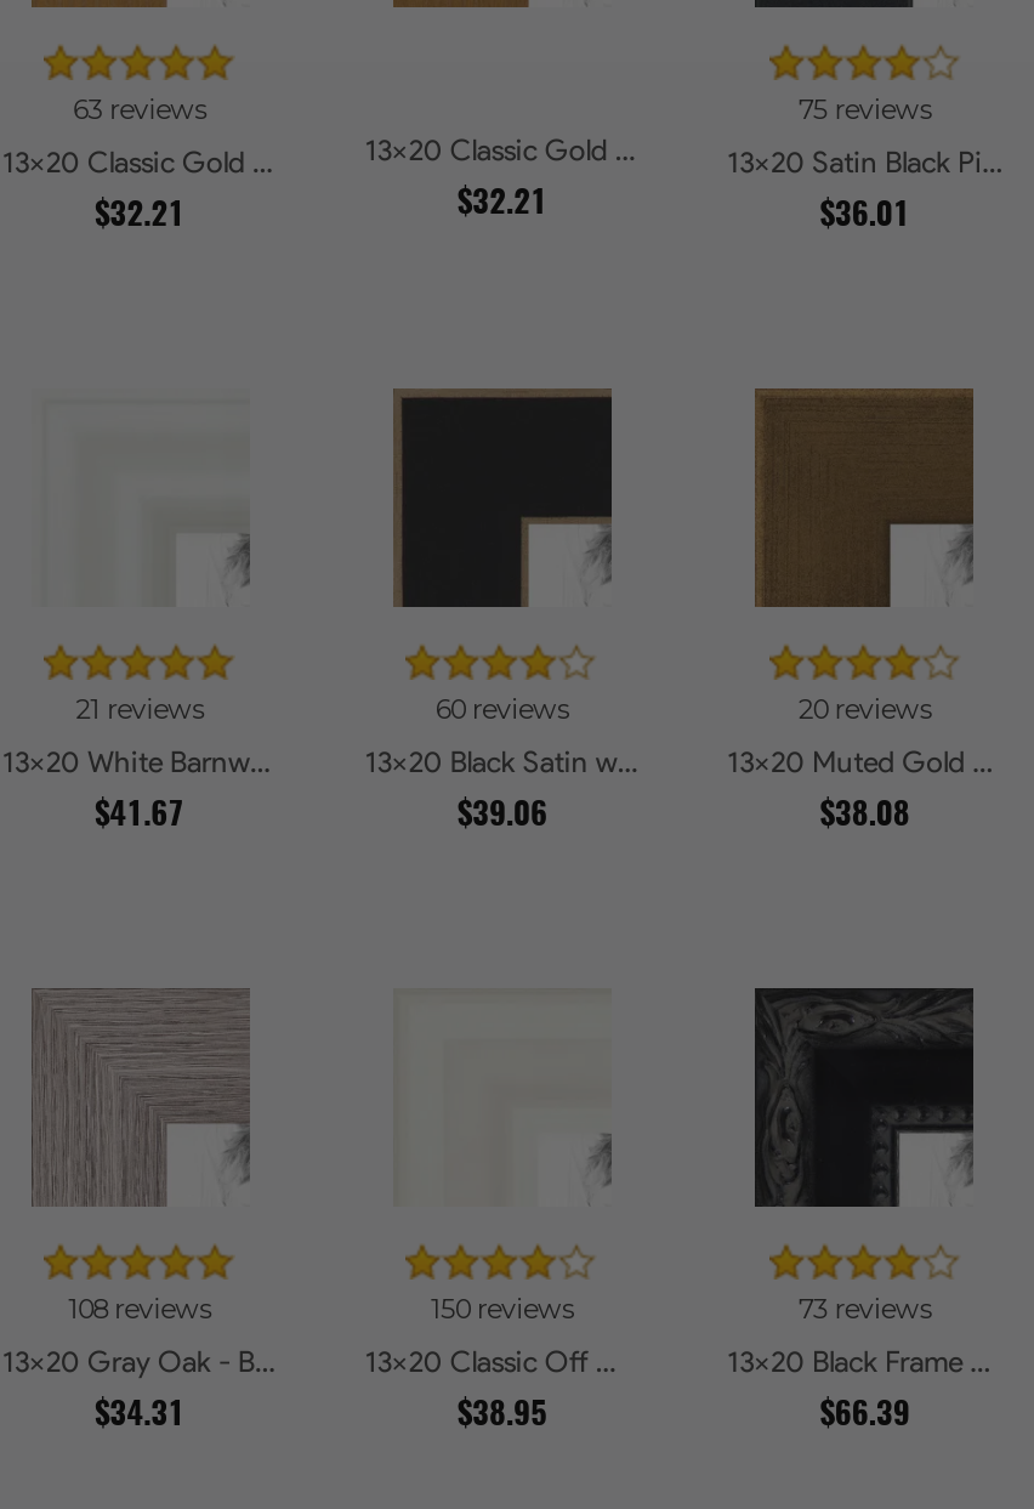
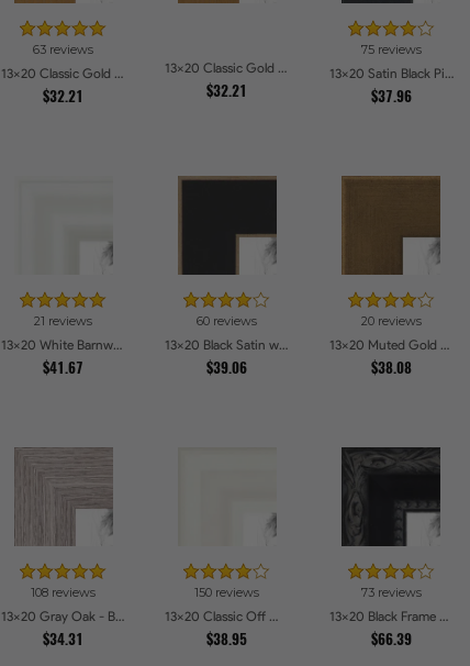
[820,192,910,233] $36.01 -> [371,87,412,106] $37.96

